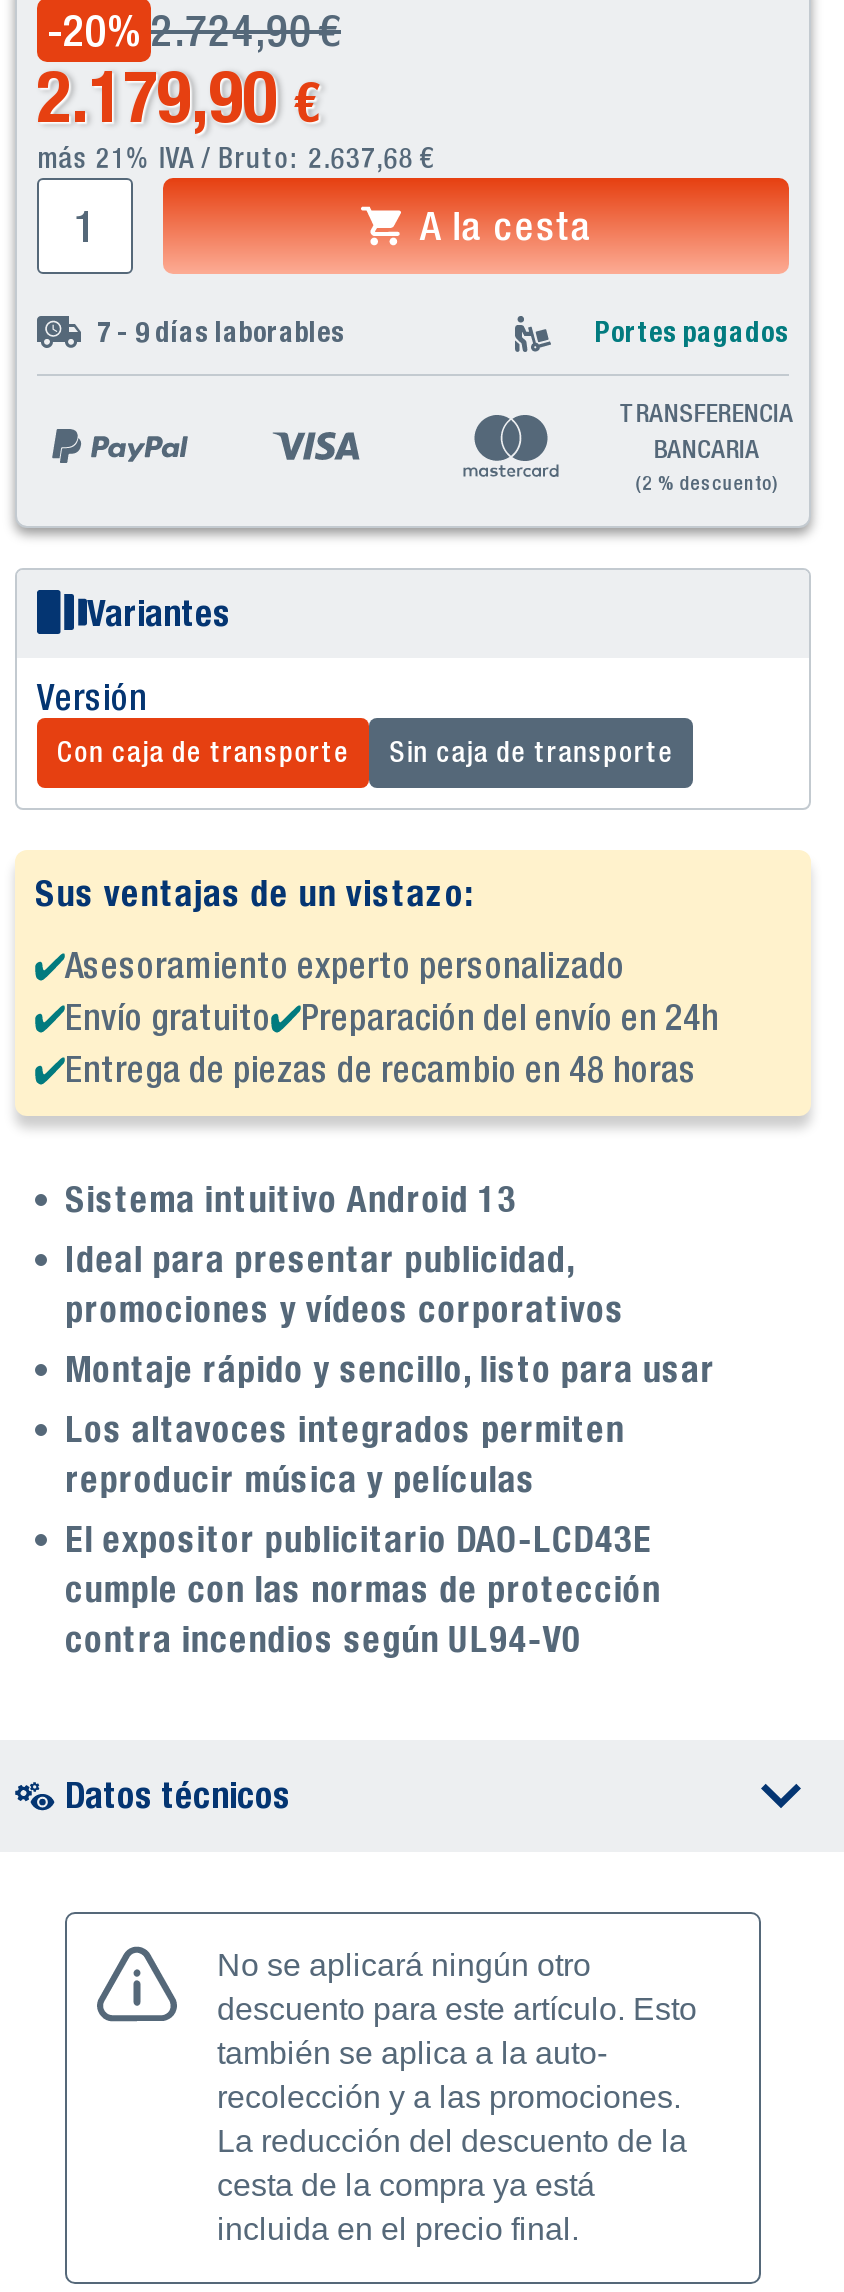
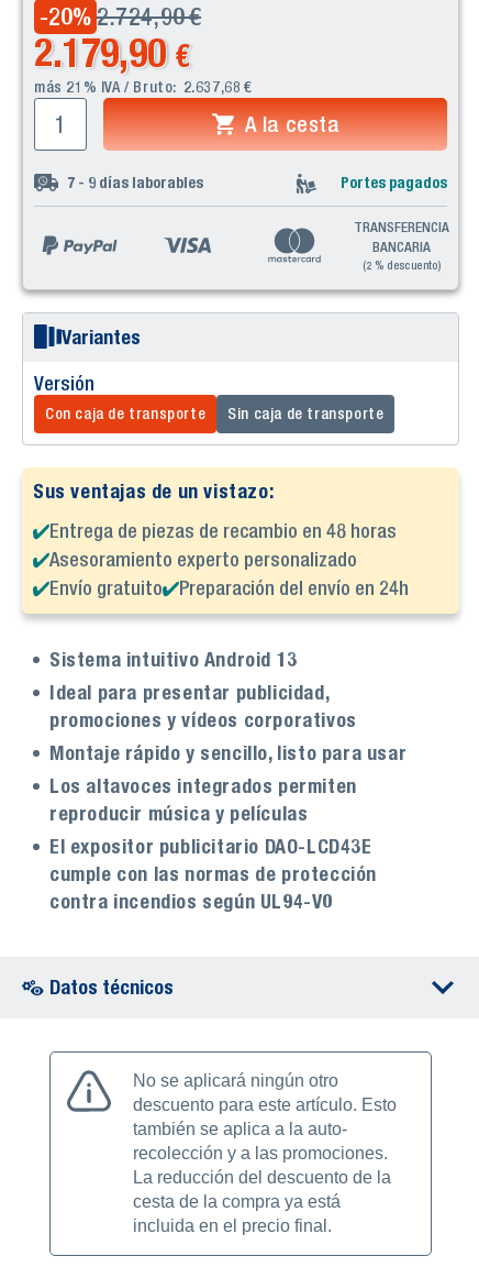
moved [65,944,719,1038] -> [49,548,409,599]: Asesoramiento experto personalizado | Envío gratuito | Preparación del envío en 24h
moved [65,1048,697,1090] -> [49,519,397,542]: Entrega de piezas de recambio en 48 horas

